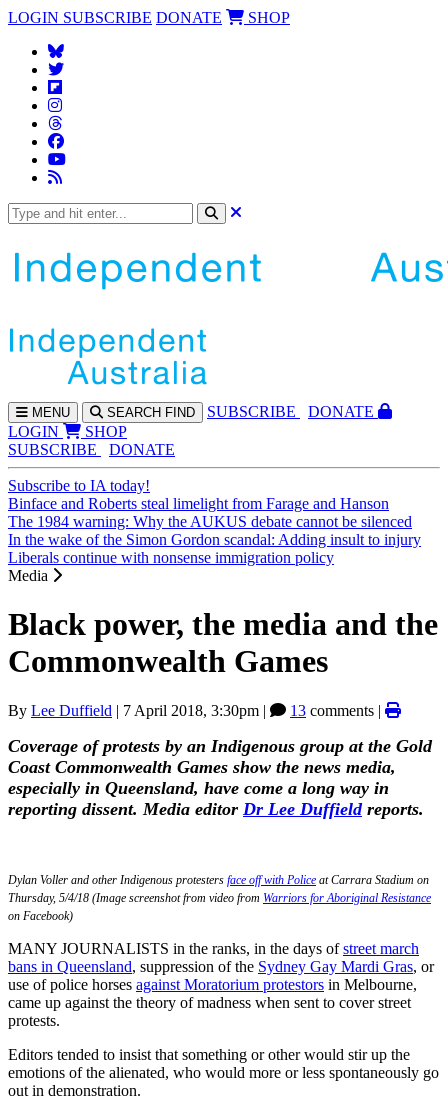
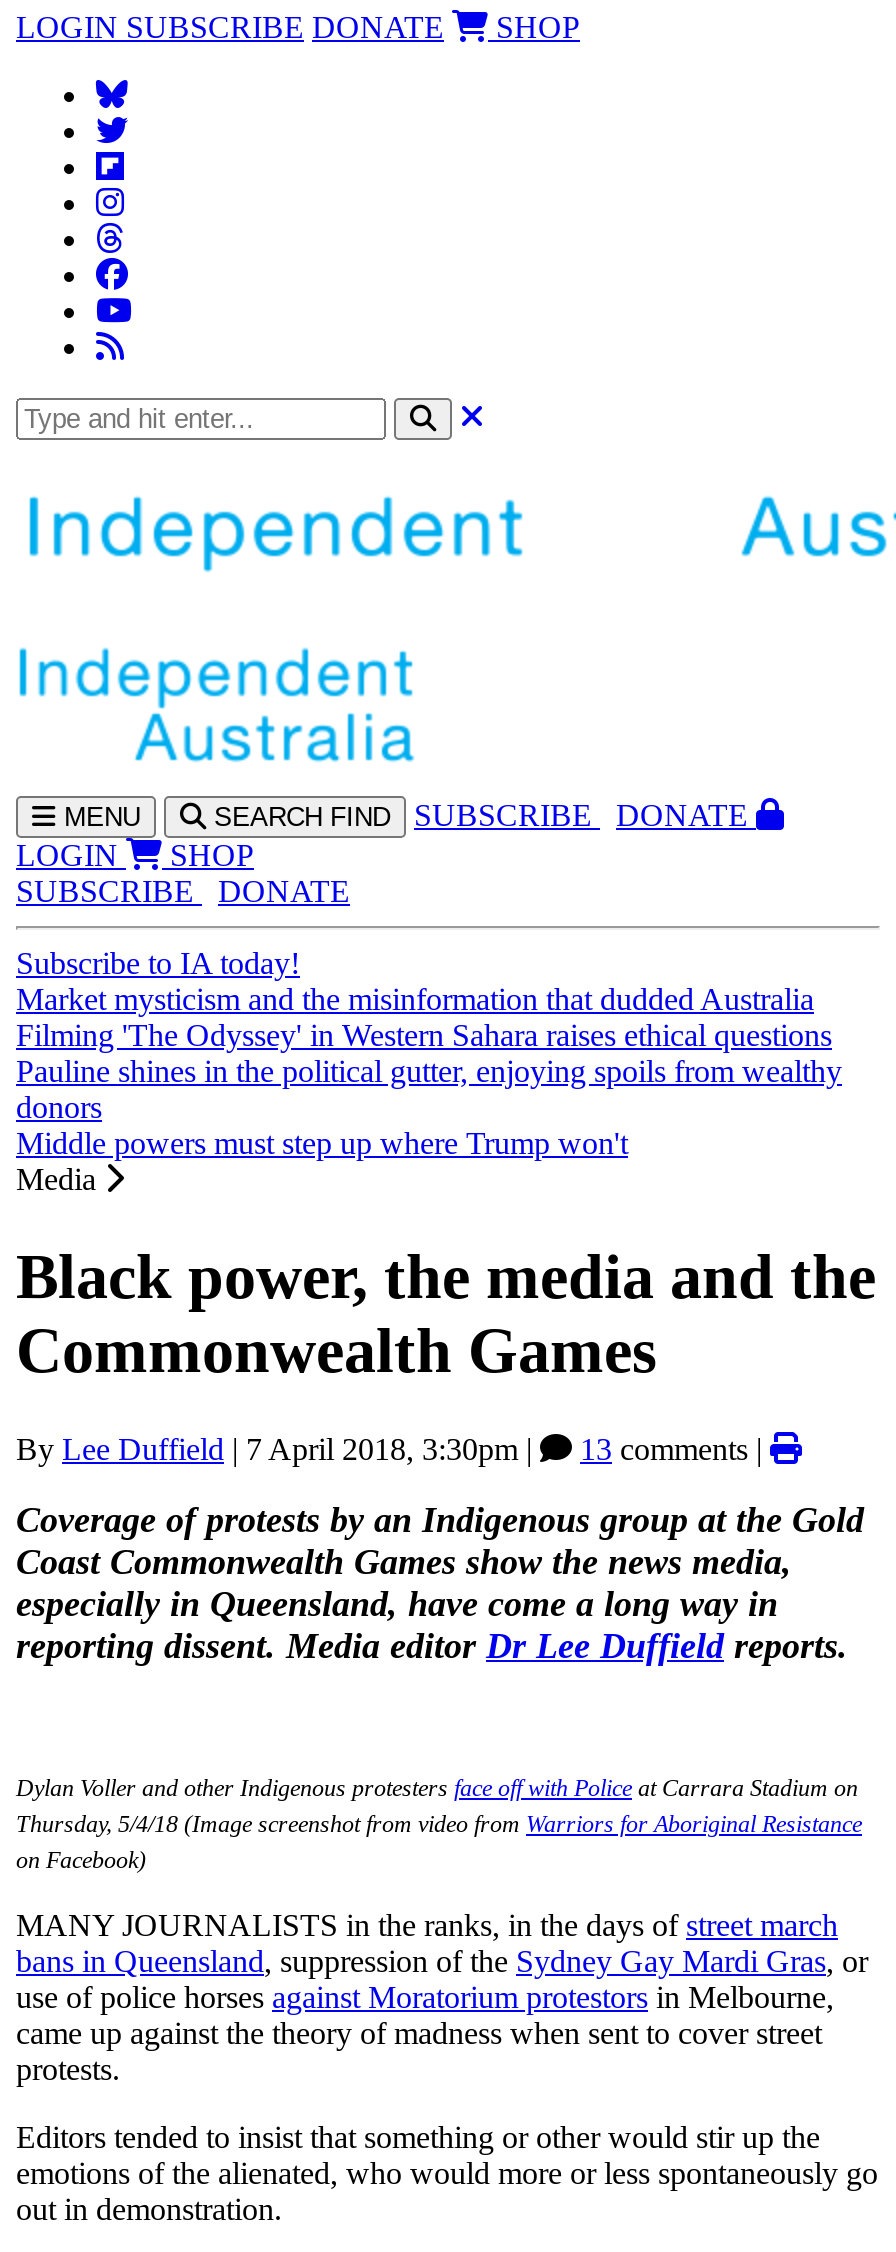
[8,495,421,566] Binface and Roberts steal limelight from Farage and Hanson | The 1984 warning: Why the AUKUS debate cannot be silenced | In the wake of the Simon Gordon scandal: Adding insult to injury | Liberals continue with nonsense immigration policy -> [16,982,842,1160] Market mysticism and the misinformation that dudded Australia | Filming 'The Odyssey' in Western Sahara raises ethical questions | Pauline shines in the political gutter, enjoying spoils from wealthy | donors | Middle powers must step up where Trump won't

